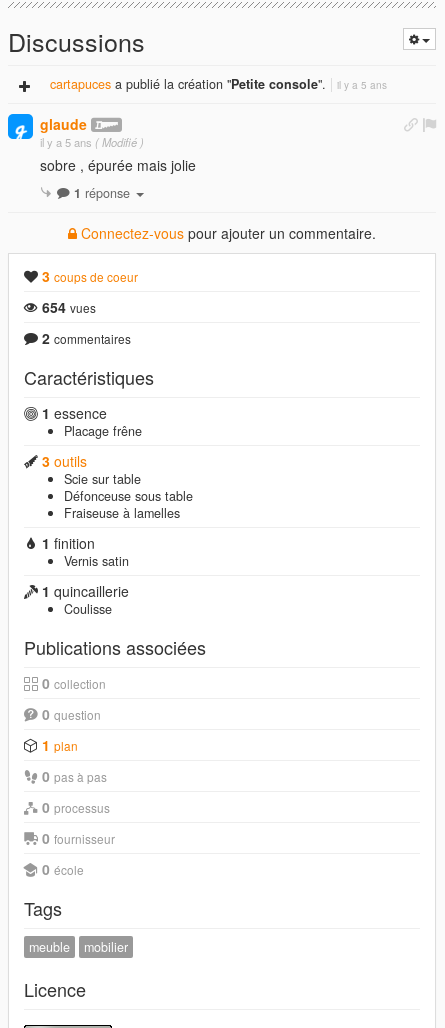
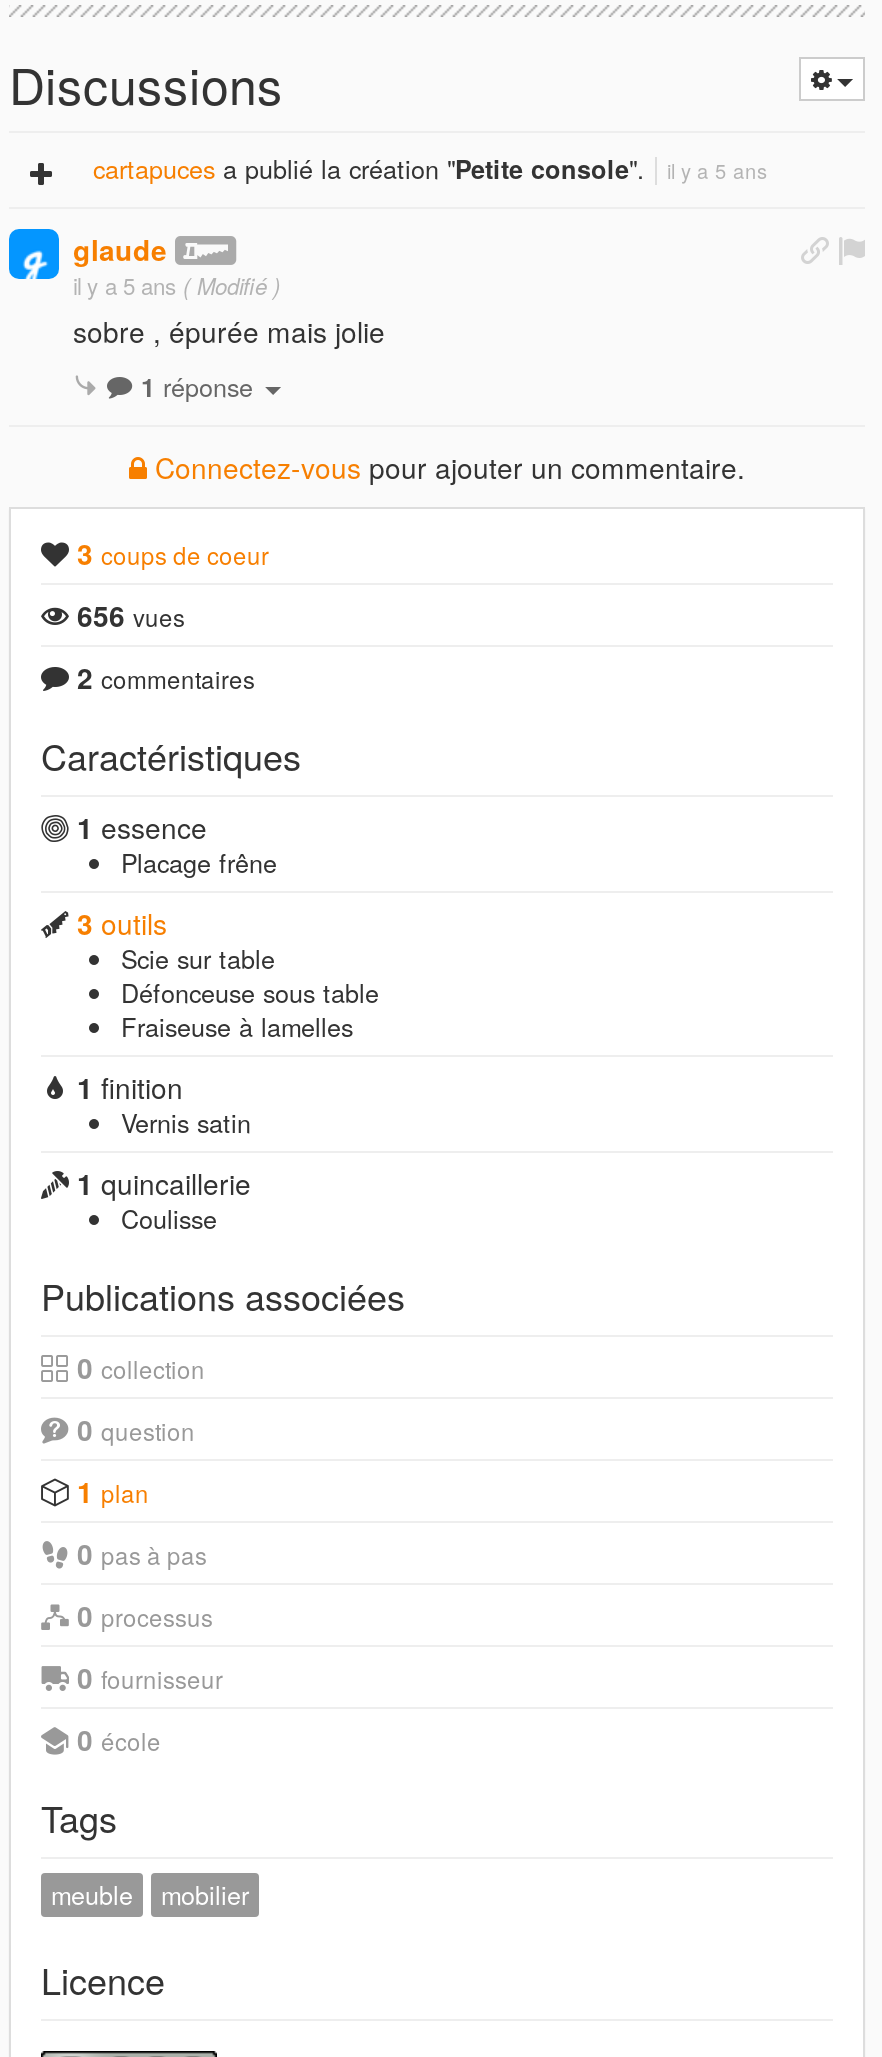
[42,297,96,317] 654 vues -> [77,596,185,636] 656 vues

